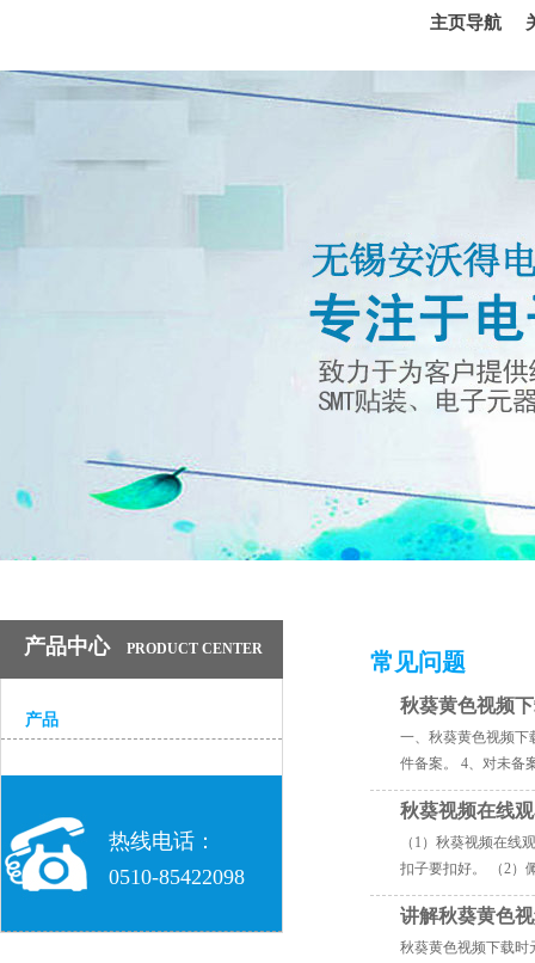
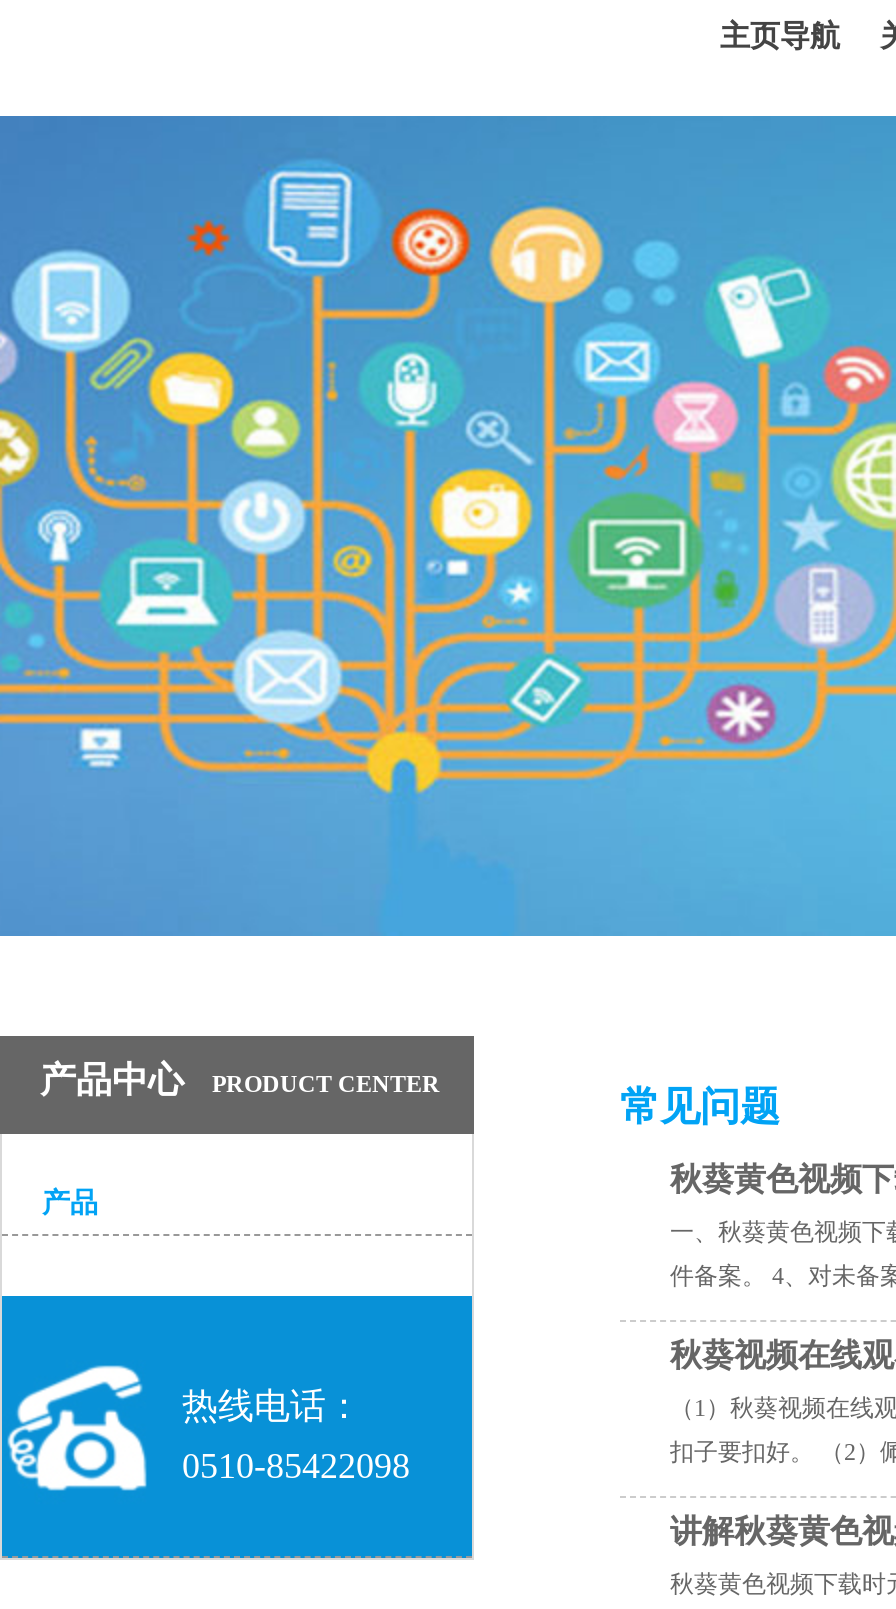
[4,70,531,560] [image] -> [6,116,890,936] [image]

